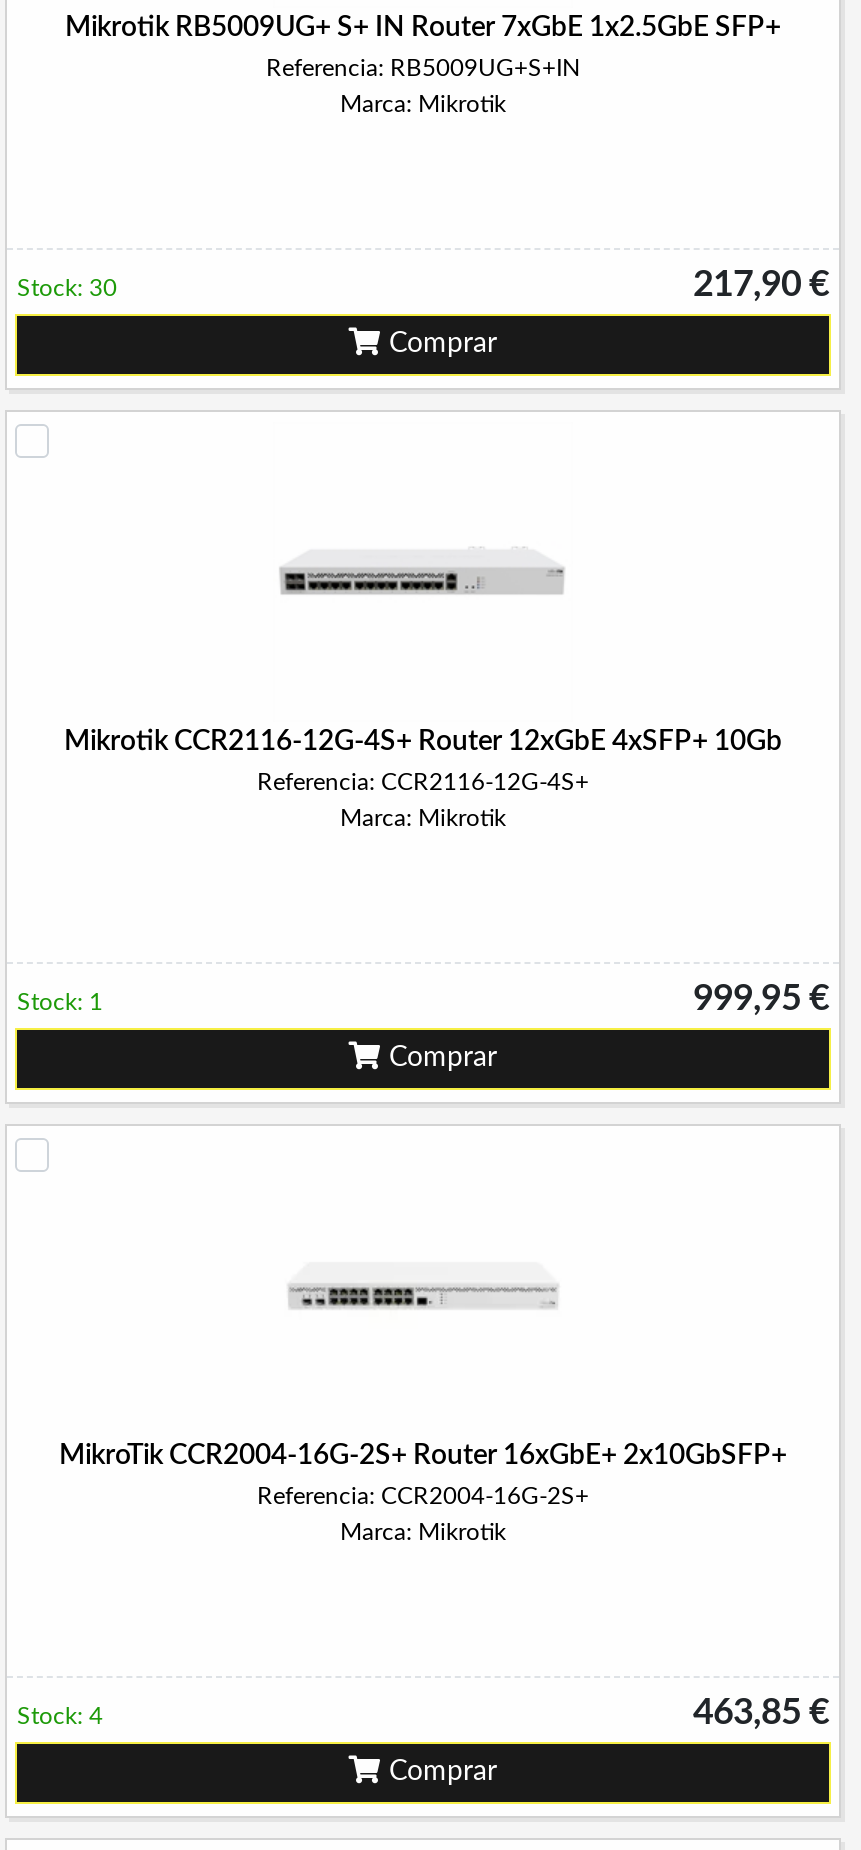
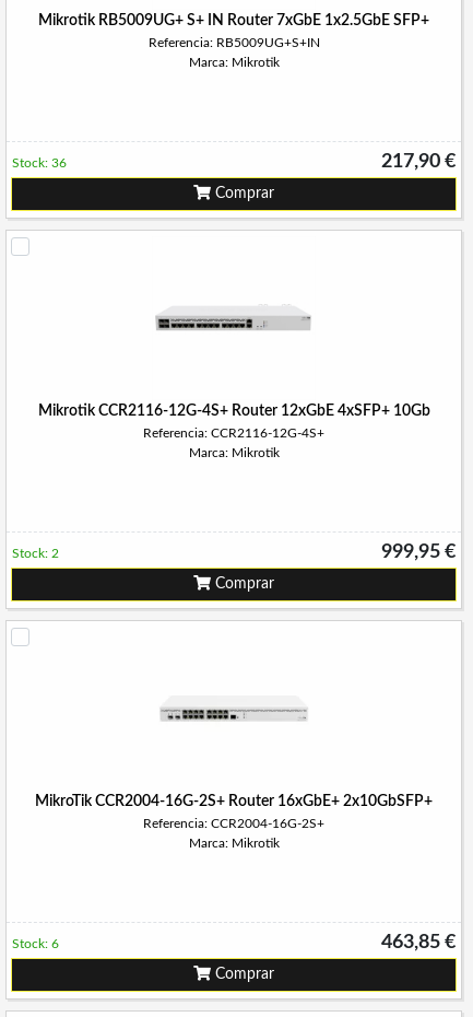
[17,276,117,300] Stock: 30 -> [12,156,67,169] Stock: 36
[17,990,103,1014] Stock: 1 -> [12,547,59,560] Stock: 2
[17,1704,103,1728] Stock: 4 -> [12,937,59,950] Stock: 6

